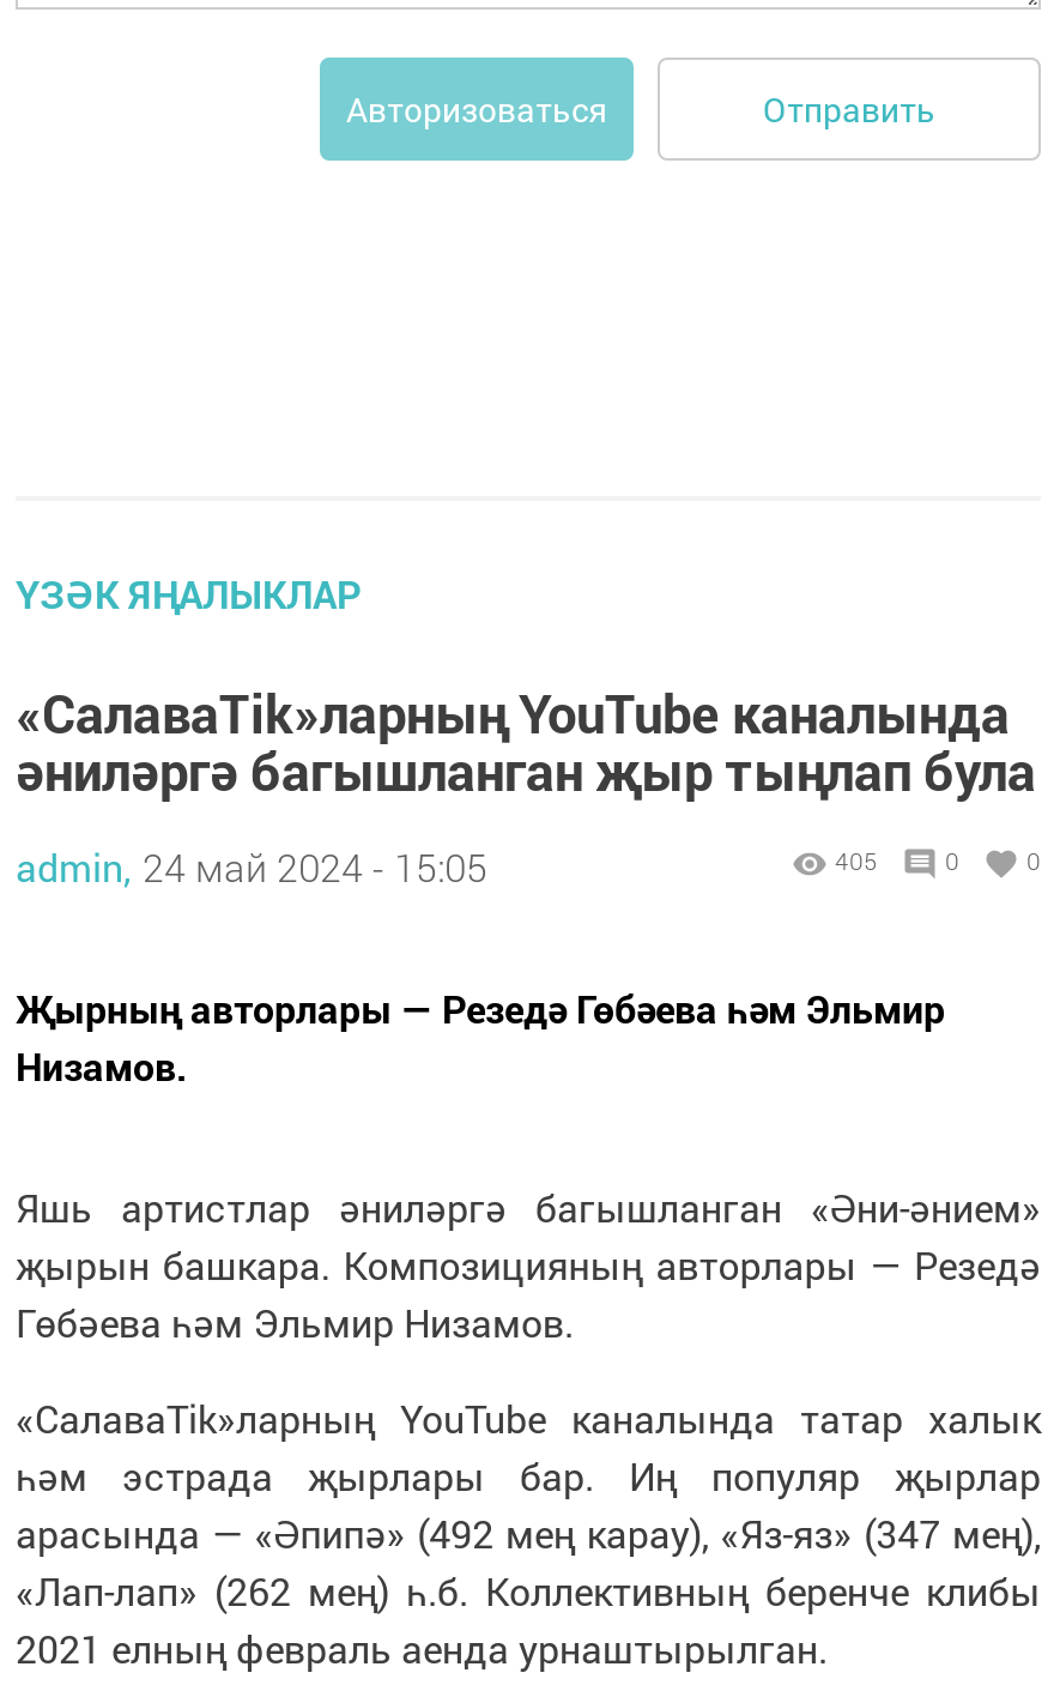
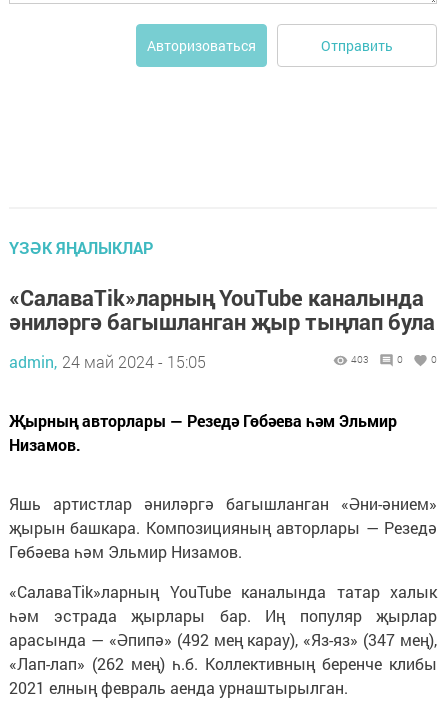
[835,847,878,878] 405 -> [351,353,369,366] 403

